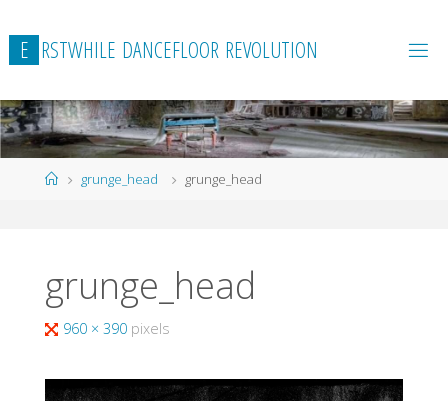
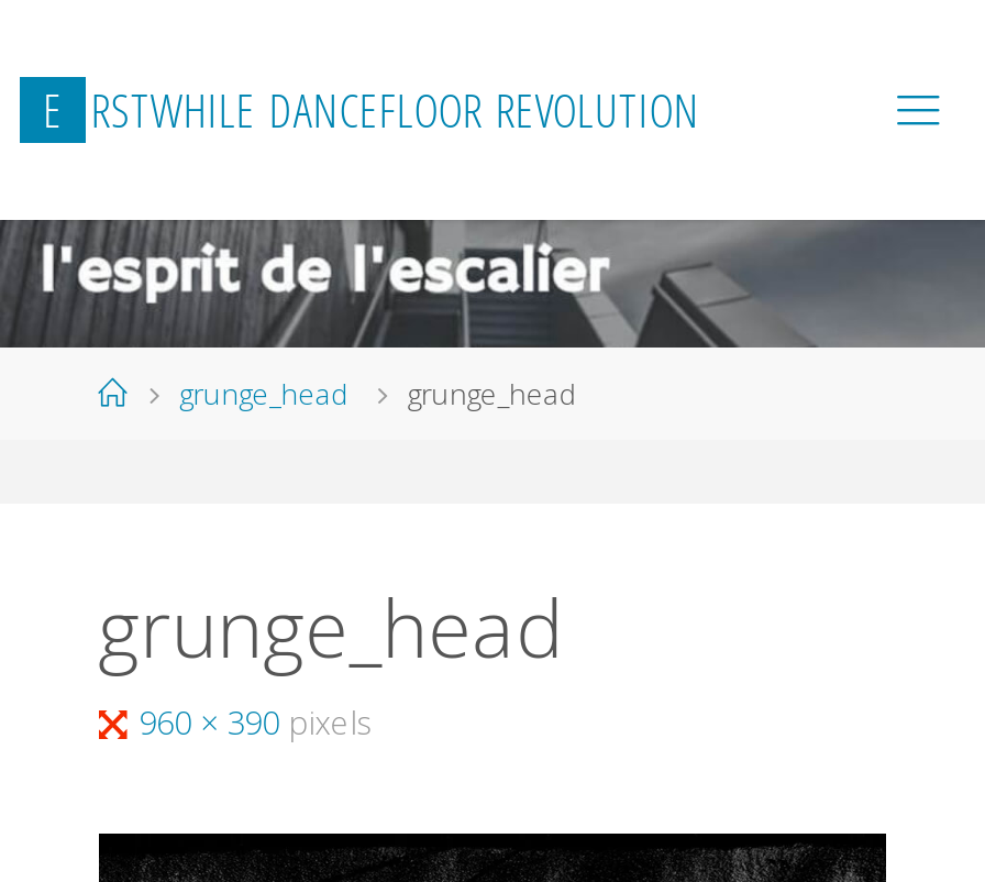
[3,100,445,158] [image] -> [7,218,978,348] [image]

